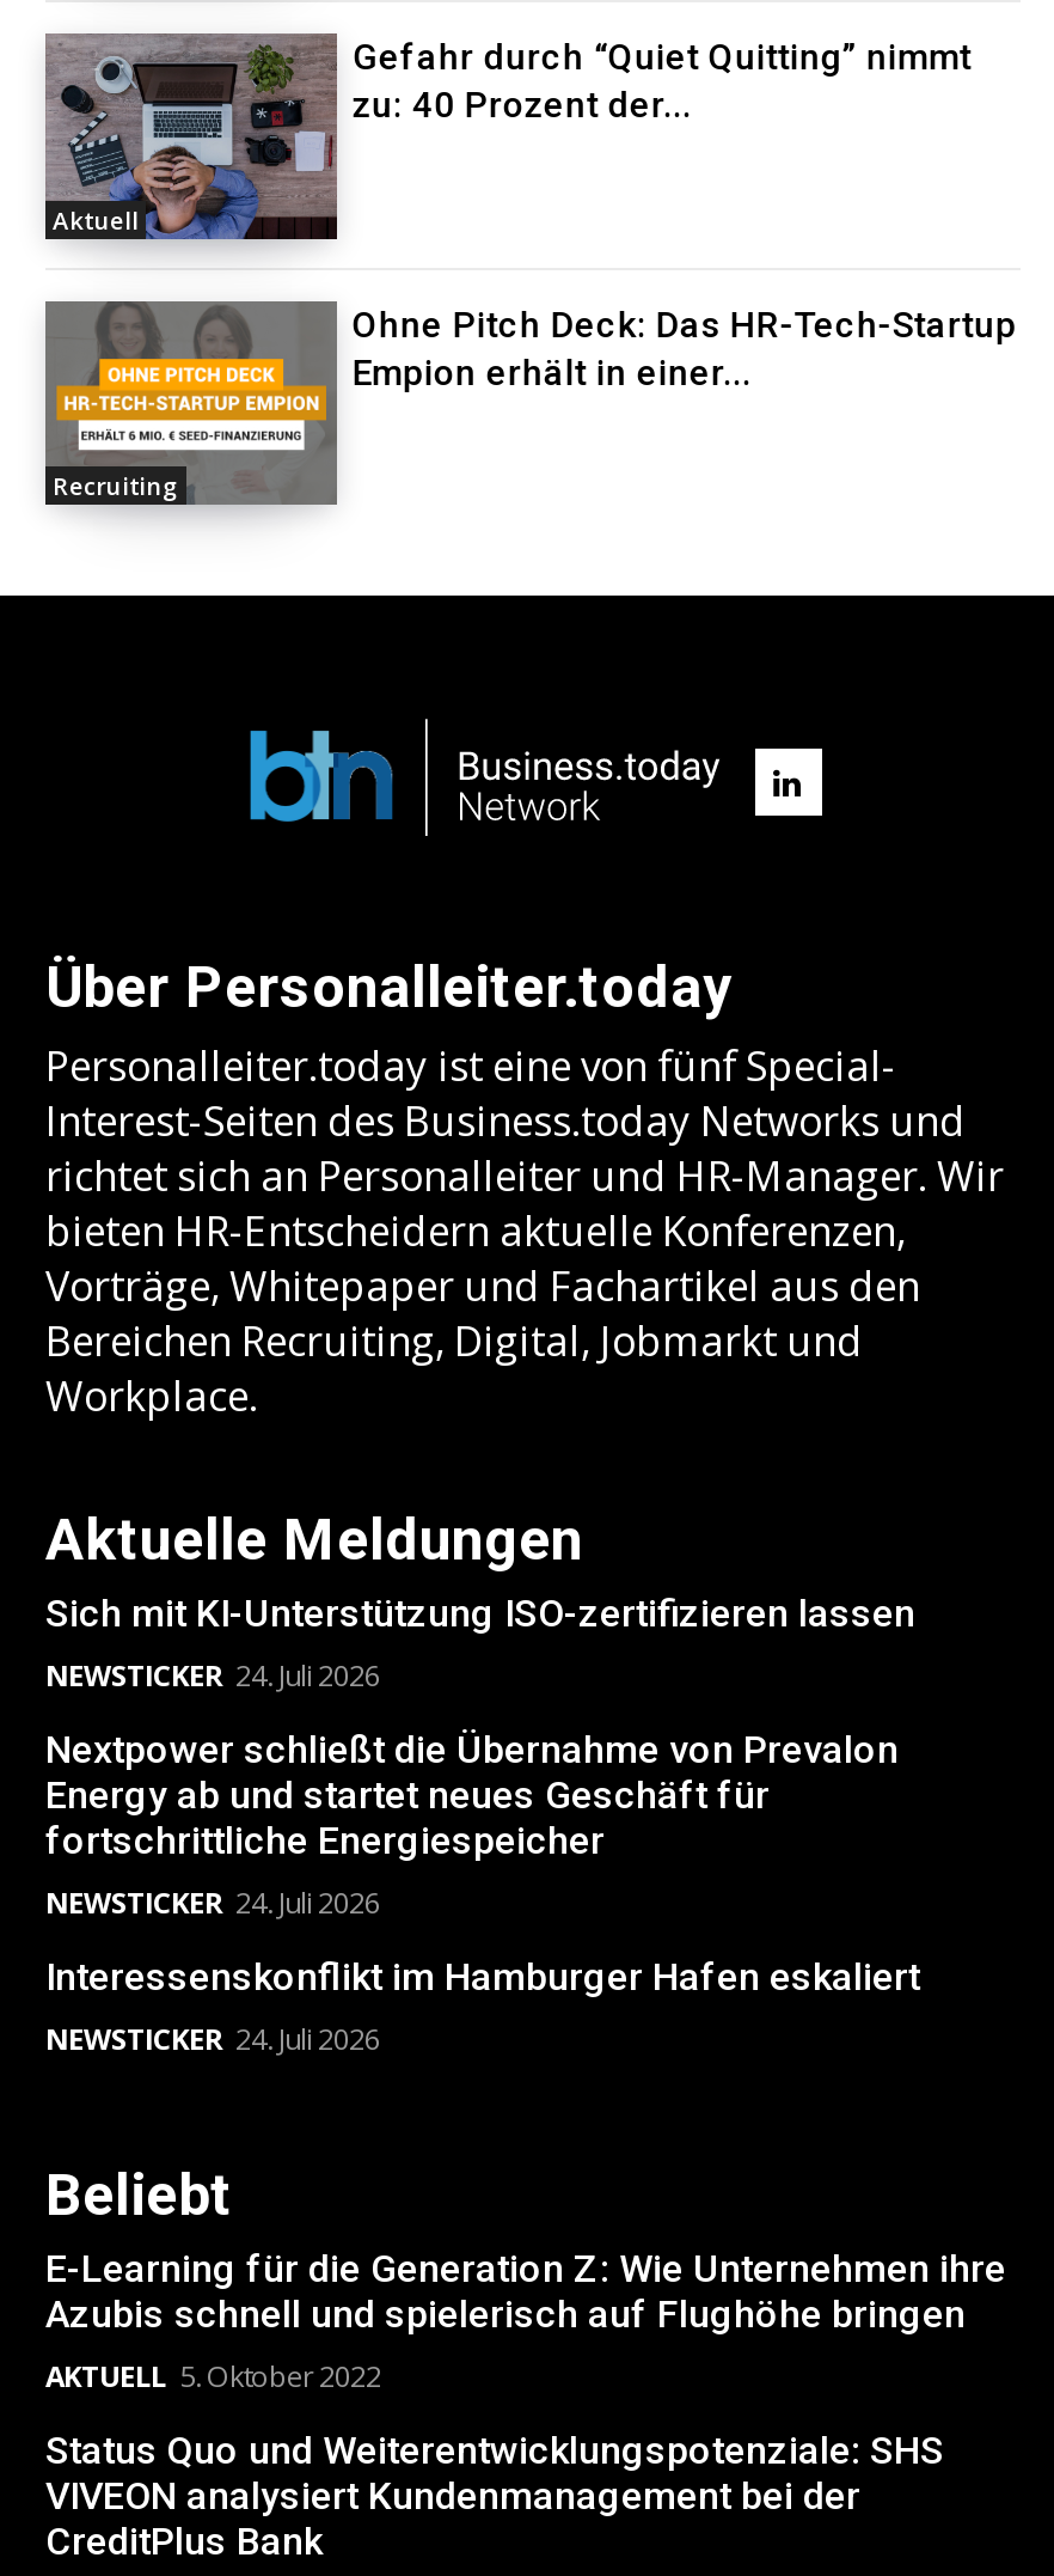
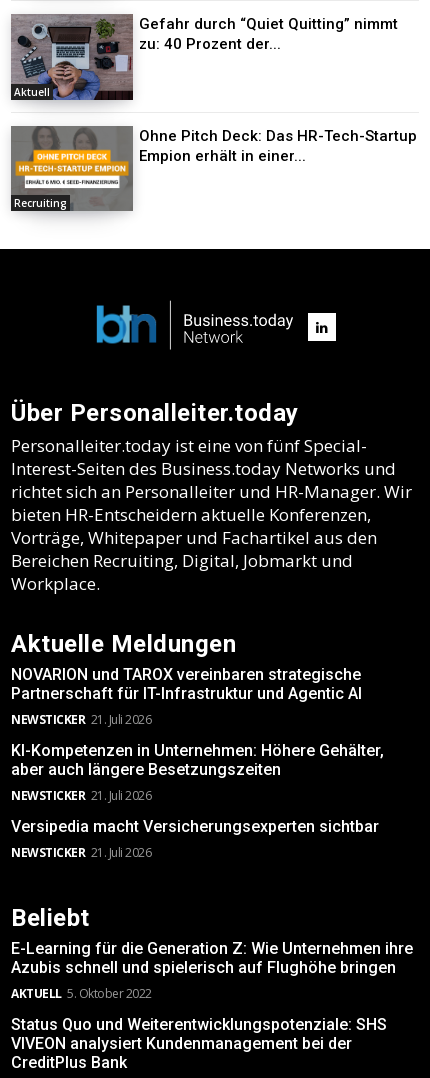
[45,1591,915,1697] Sich mit KI-Unterstützung ISO-zertifizieren lassen | NEWSTICKER 24. Juli 2026 -> [11,665,362,728] NOVARION und TAROX vereinbaren strategische | Partnerschaft für IT-Infrastruktur und Agentic AI | NEWSTICKER 21. Juli 2026
[45,1728,899,1924] Nextpower schließt die Übernahme von Prevalon | Energy ab und startet neues Geschäft für | fortschrittliche Energiespeicher | NEWSTICKER 24. Juli 2026 -> [11,741,384,804] KI-Kompetenzen in Unternehmen: Höhere Gehälter, | aber auch längere Besetzungszeiten | NEWSTICKER 21. Juli 2026
[45,1955,920,2060] Interessenskonflikt im Hamburger Hafen eskaliert | NEWSTICKER 24. Juli 2026 -> [11,817,379,861] Versipedia macht Versicherungsexperten sichtbar | NEWSTICKER 21. Juli 2026

